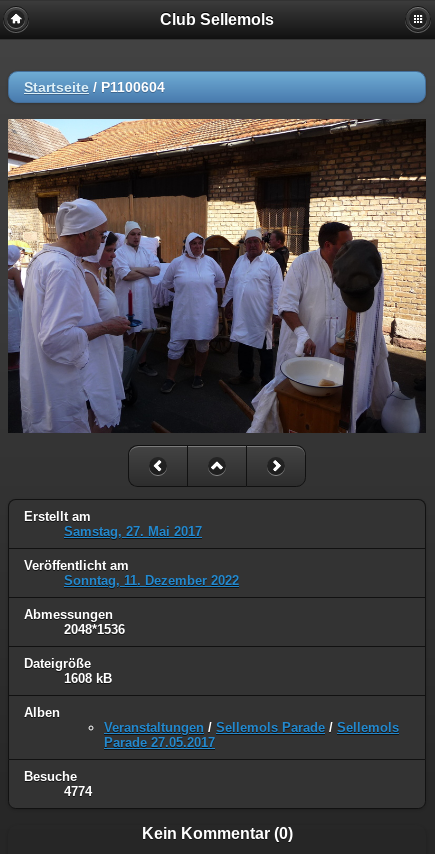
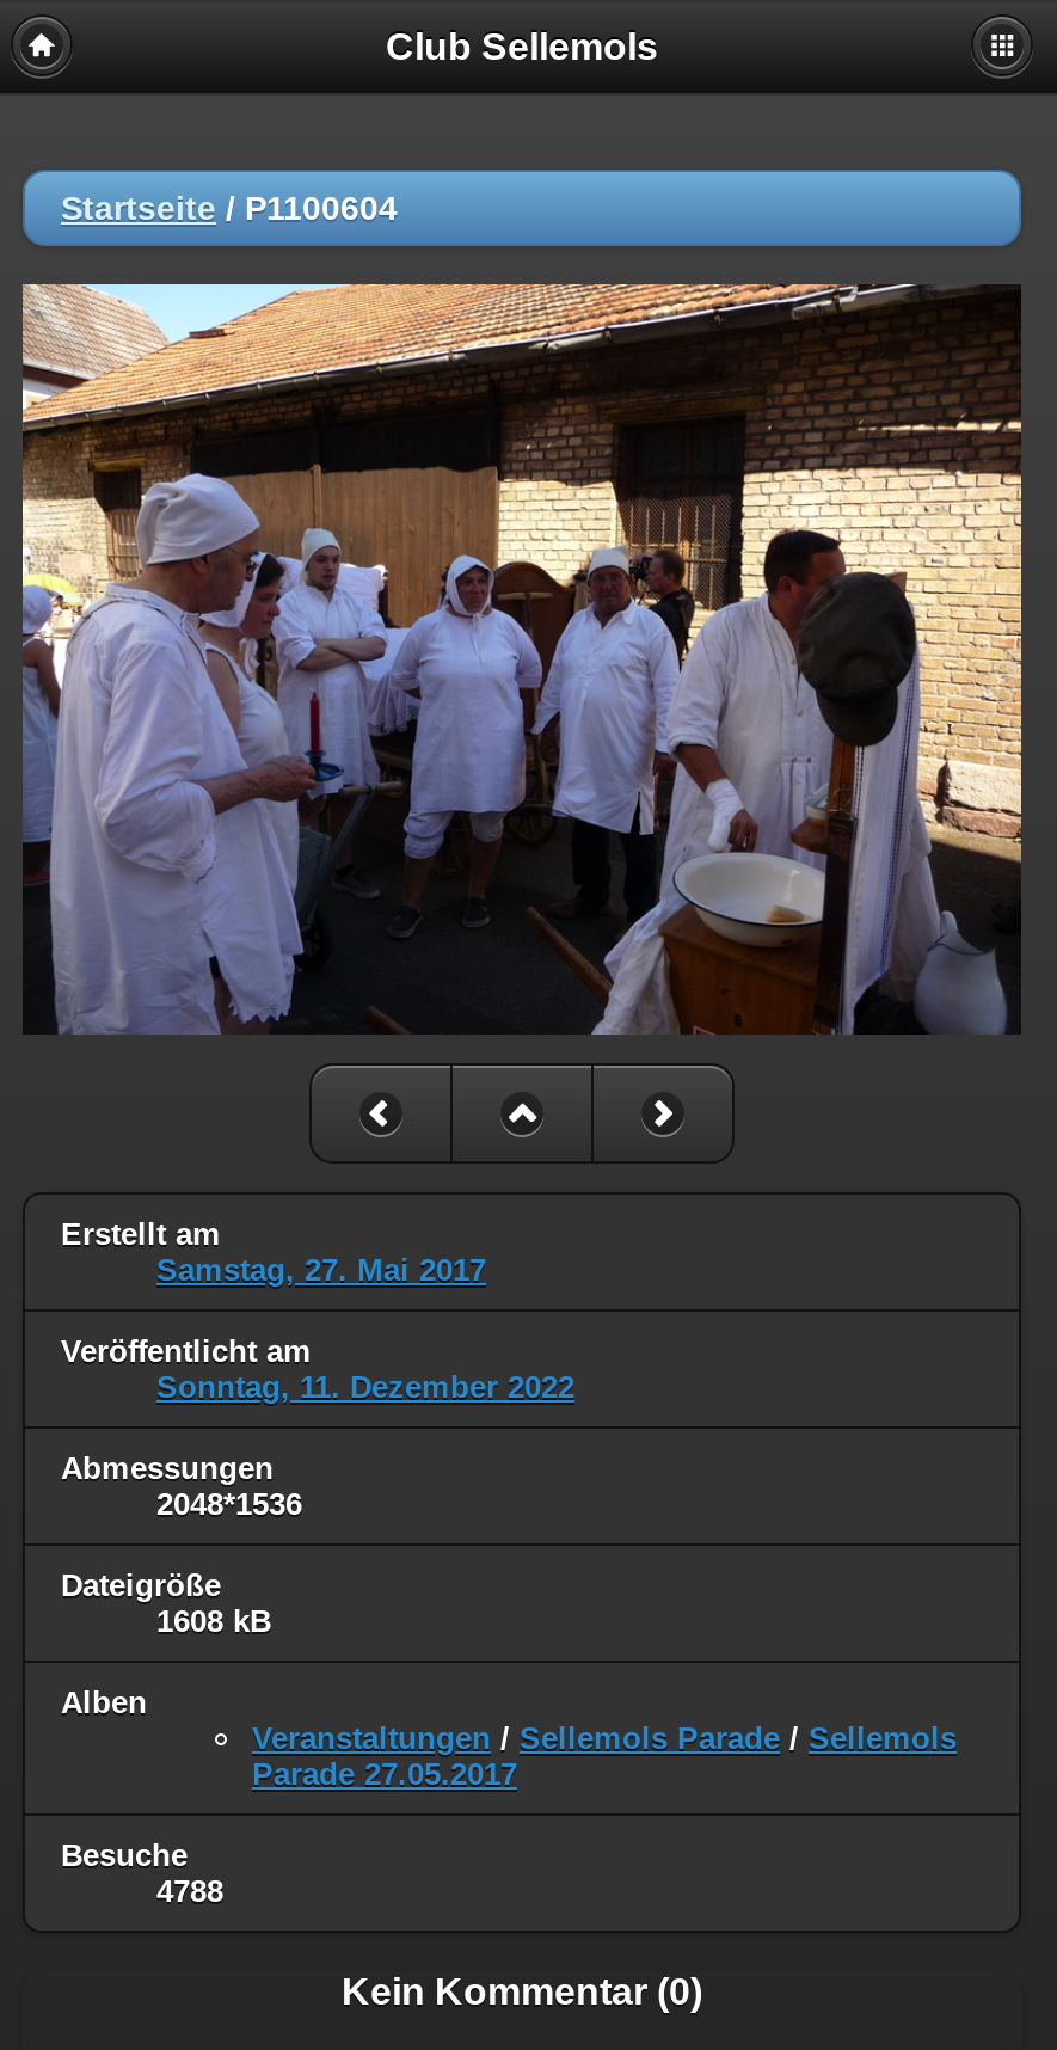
[64,784,92,799] 4774 -> [156,1873,223,1909] 4788

